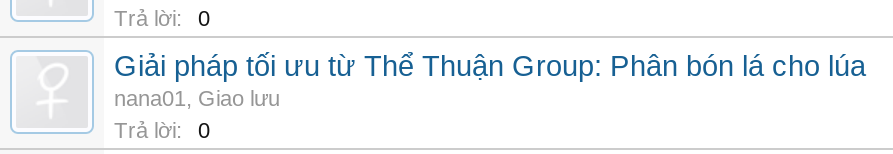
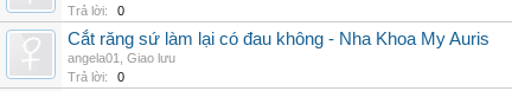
[114,50,866,110] Giải pháp tối ưu từ Thể Thuận Group: Phân bón lá cho lúa | nana01, Giao lưu -> [68,30,489,65] Cắt răng sứ làm lại có đau không - Nha Khoa My Auris | angela01, Giao lưu

